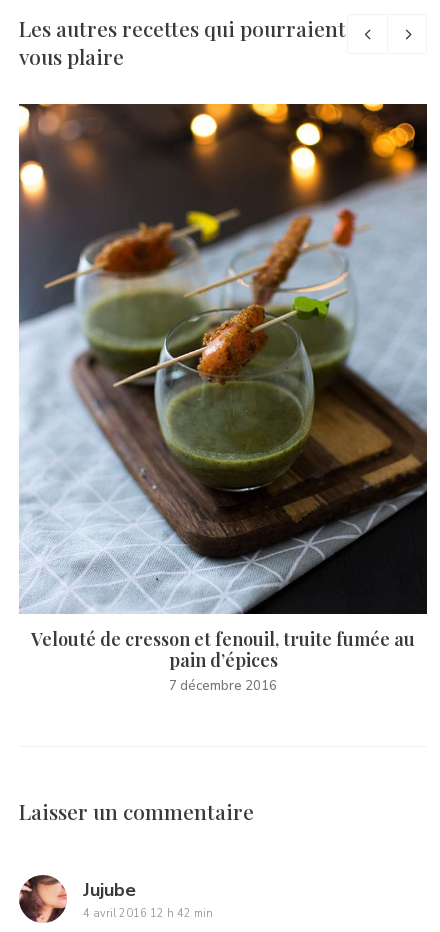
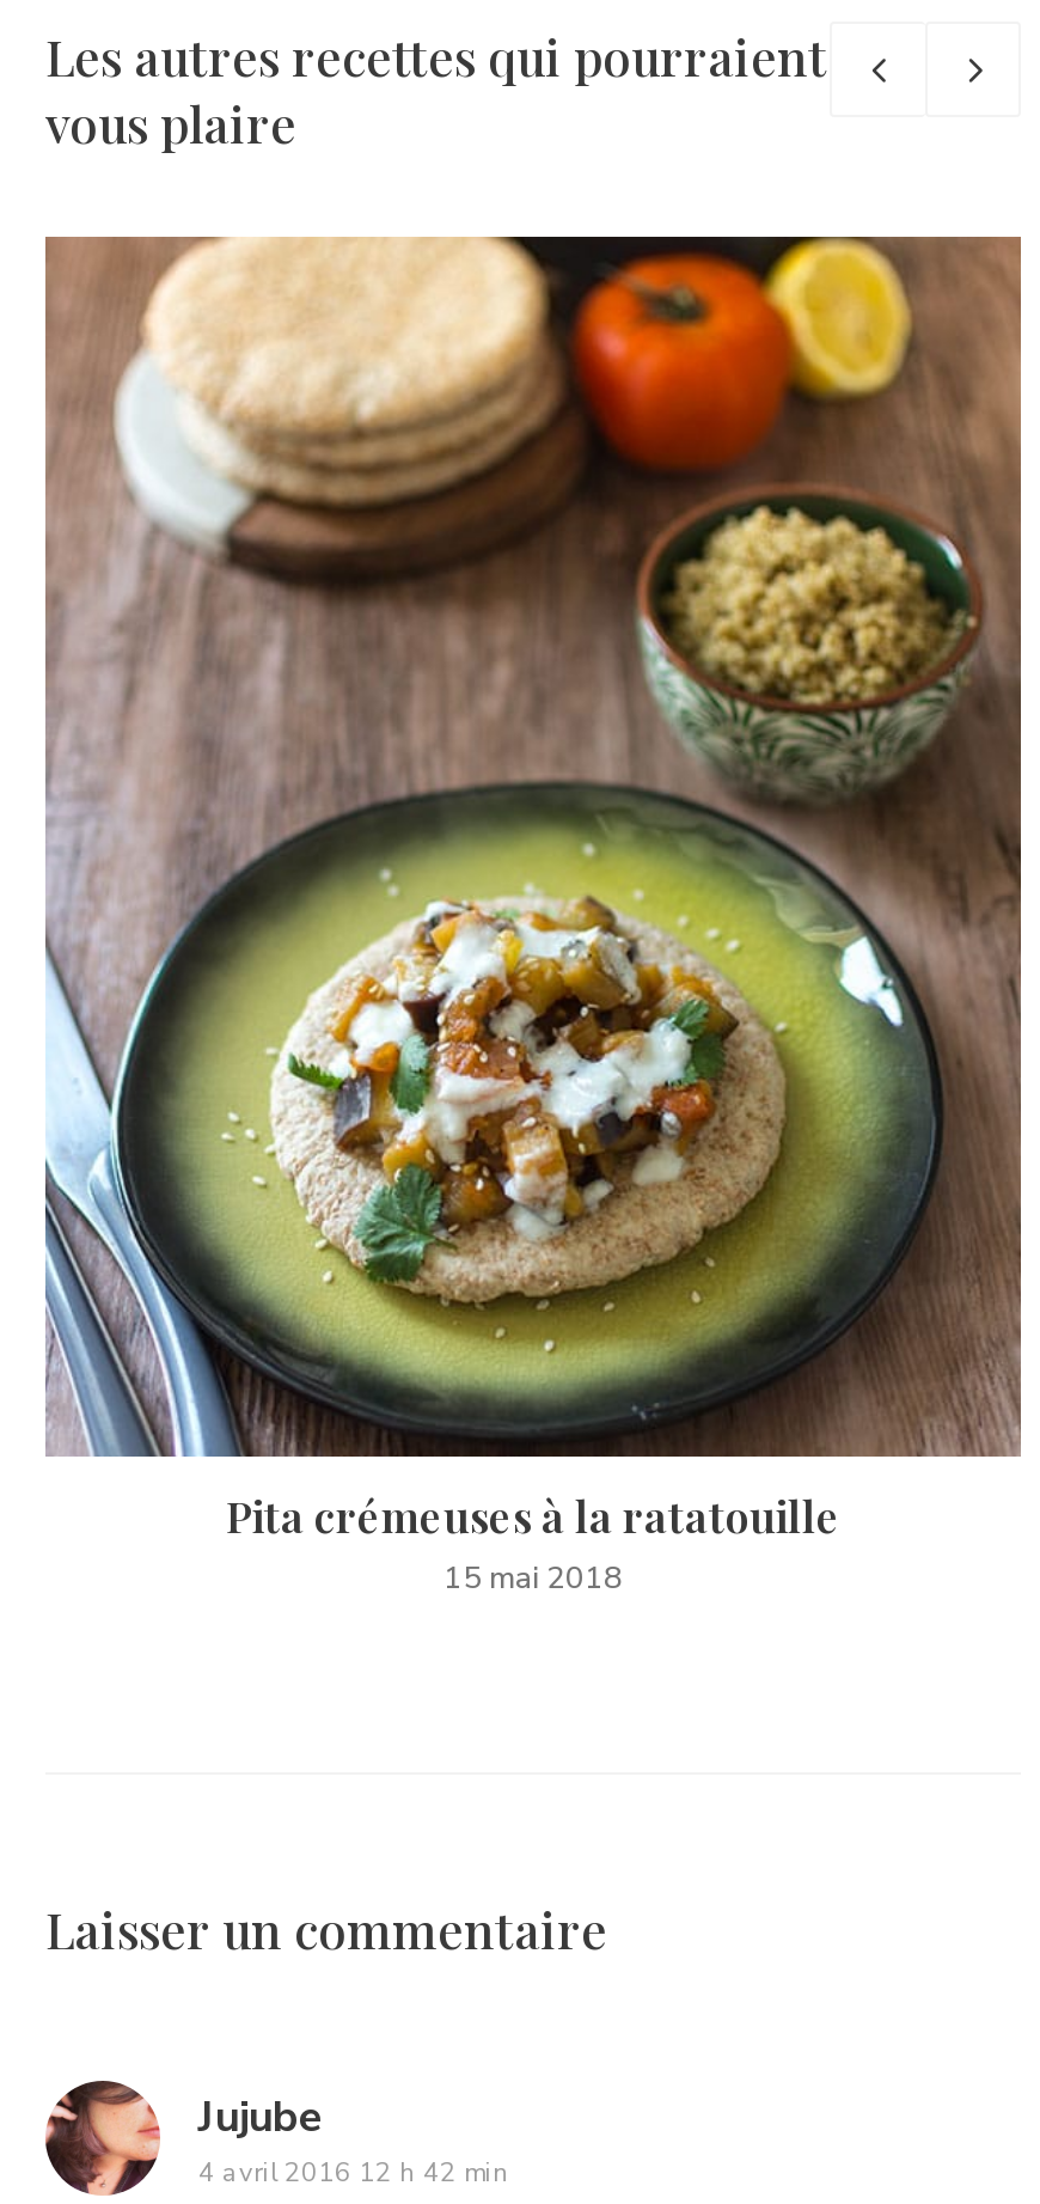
[19,103,428,695] [image] | Velouté de cresson et fenouil, truite fumée au | pain d’épices | 7 décembre 2016 -> [43,234,1023,1601] [image] | Pita crémeuses à la ratatouille | 15 mai 2018

